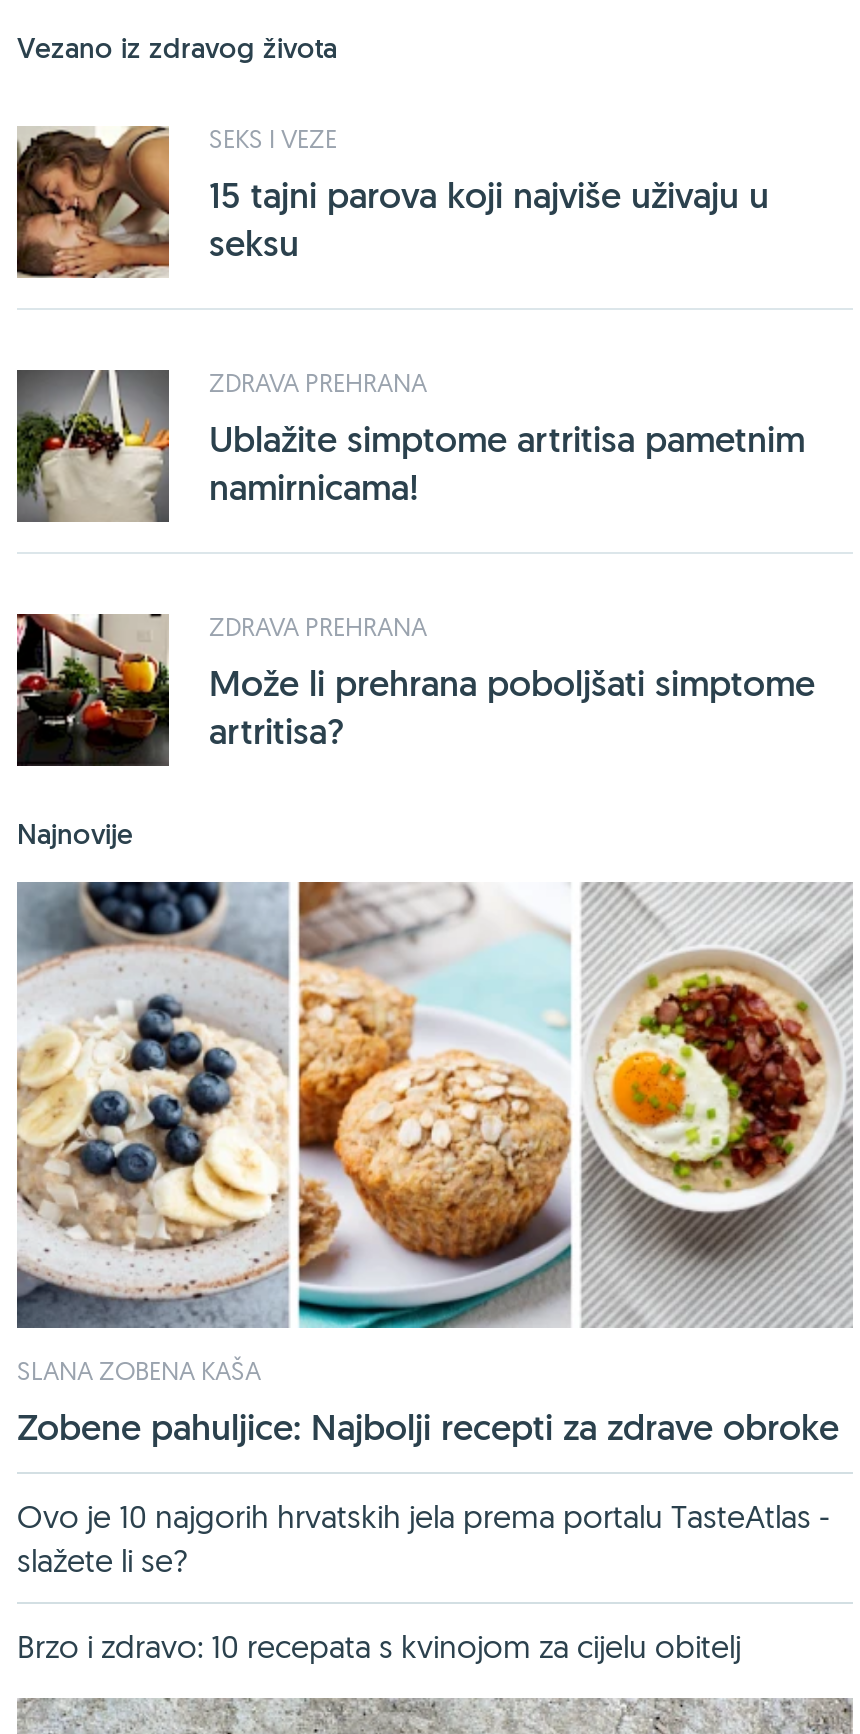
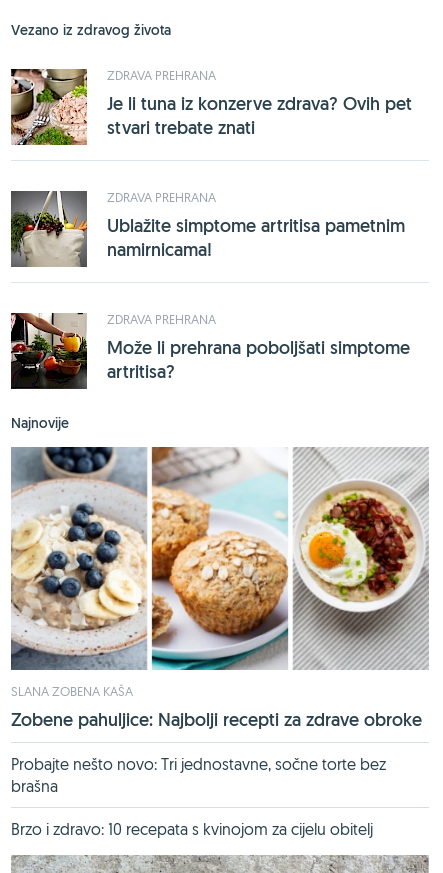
[15,122,769,278] [image] | SEKS I VEZE | 15 tajni parova koji najviše uživaju u | seksu -> [10,67,412,145] [image] | ZDRAVA PREHRANA | Je li tuna iz konzerve zdrava? Ovih pet | stvari trebate znati
[17,1496,829,1580] Ovo je 10 najgorih hrvatskih jela prema portalu TasteAtlas - | slažete li se? -> [11,754,386,796] Probajte nešto novo: Tri jednostavne, sočne torte bez | brašna

